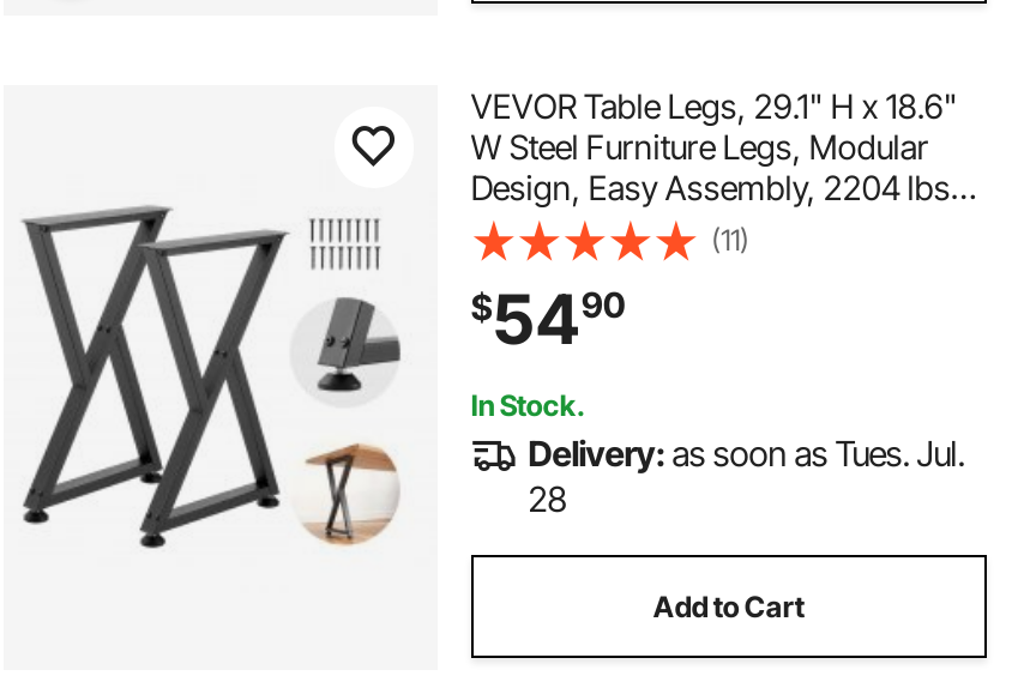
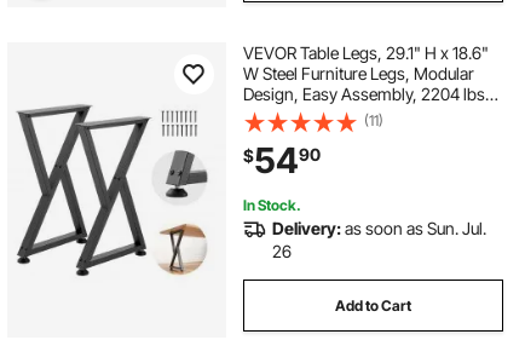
[528,432,965,473] Delivery: as soon as Tues. Jul. -> [272,218,486,239] Delivery: as soon as Sun. Jul.
[528,478,566,518] 28 -> [272,241,291,262] 26

